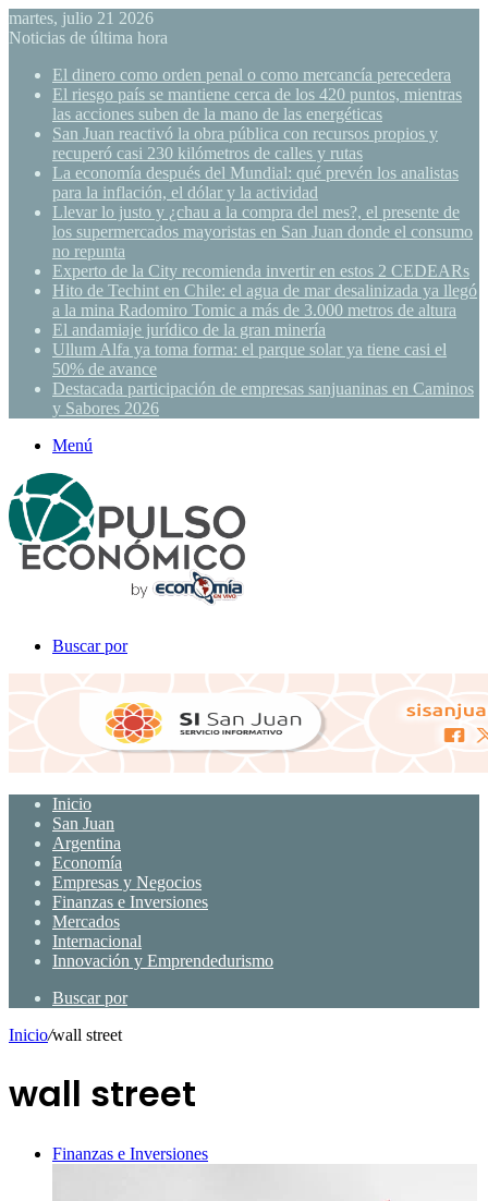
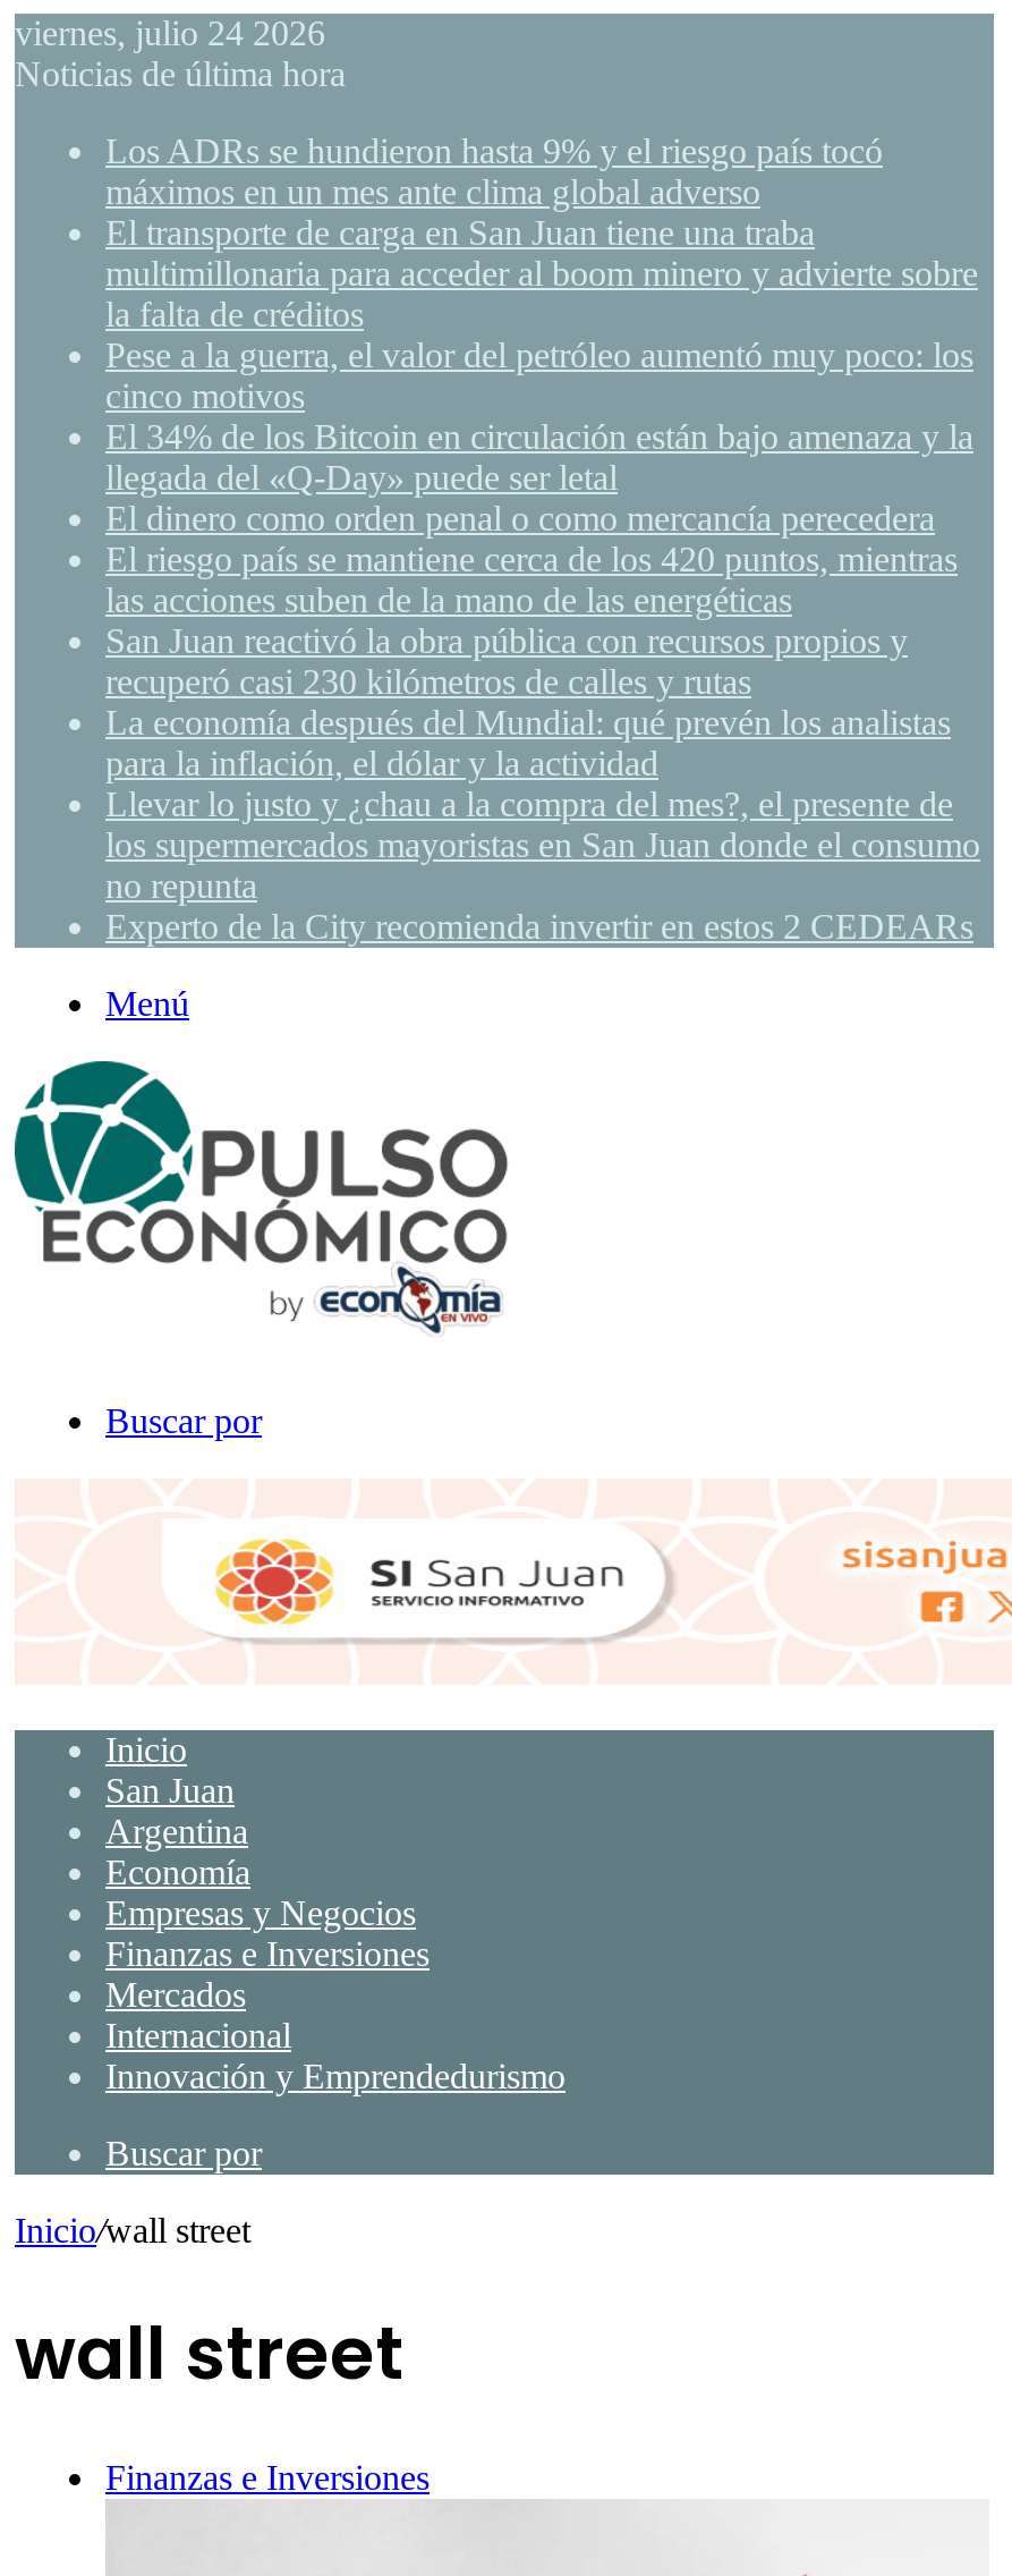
[9,9,154,27] martes, julio 21 2026 -> [15,14,325,52] viernes, julio 24 2026
none -> [105,132,978,497] Los ADRs se hundieron hasta 9% y el riesgo país tocó | máximos en un mes ante clima global adverso | El transporte de carga en San Juan tiene una traba | multimillonaria para acceder al boom minero y advierte sobre | la falta de créditos | Pese a la guerra, el valor del petróleo aumentó muy poco: los | cinco motivos | El 34% de los Bitcoin en circulación están bajo amenaza y la | llegada del «Q-Day» puede ser letal
moved [52,65,473,280] -> [105,499,980,946]: El dinero como orden penal o como mercancía perecedera | El riesgo país se mantiene cerca de los 420 puntos, mientras | las acciones suben de la mano de las energéticas | ... | no repunta | Experto de la City recomienda invertir en estos 2 CEDEARs
[52,281,477,417] Hito de Techint en Chile: el agua de mar desalinizada ya llegó | a la mina Radomiro Tomic a más de 3.000 metros de altura | El andamiaje jurídico de la gran minería | Ullum Alfa ya toma forma: el parque solar ya tiene casi el | 50% de avance | Destacada participación de empresas sanjuaninas en Caminos | y Sabores 2026 -> none

